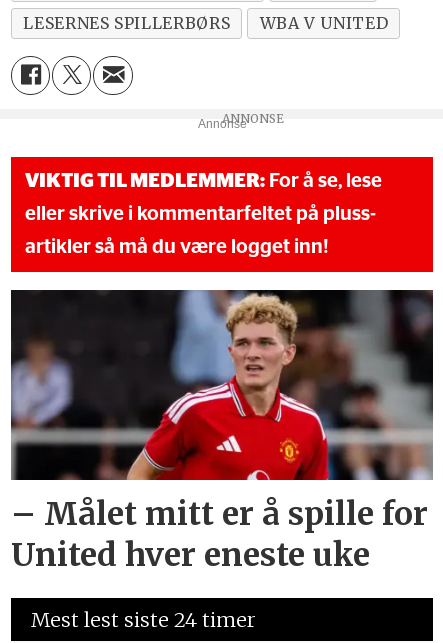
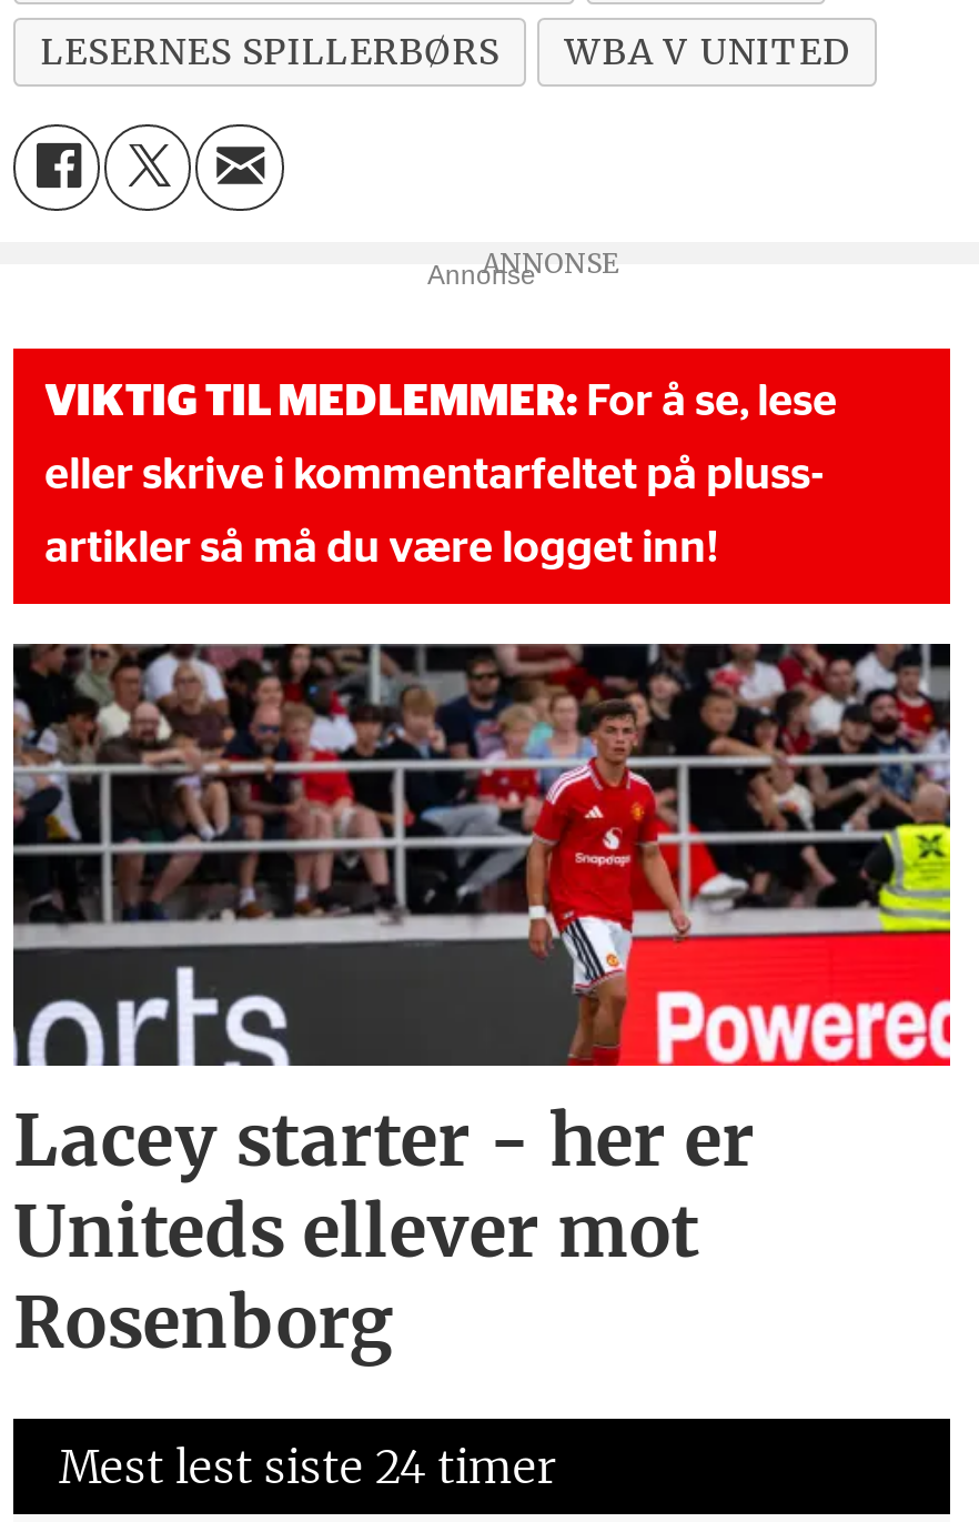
[10,289,434,575] [image] | – Målet mitt er å spille for | United hver eneste uke -> [11,642,952,1367] [image] | Lacey starter - her er | Uniteds ellever mot | Rosenborg

